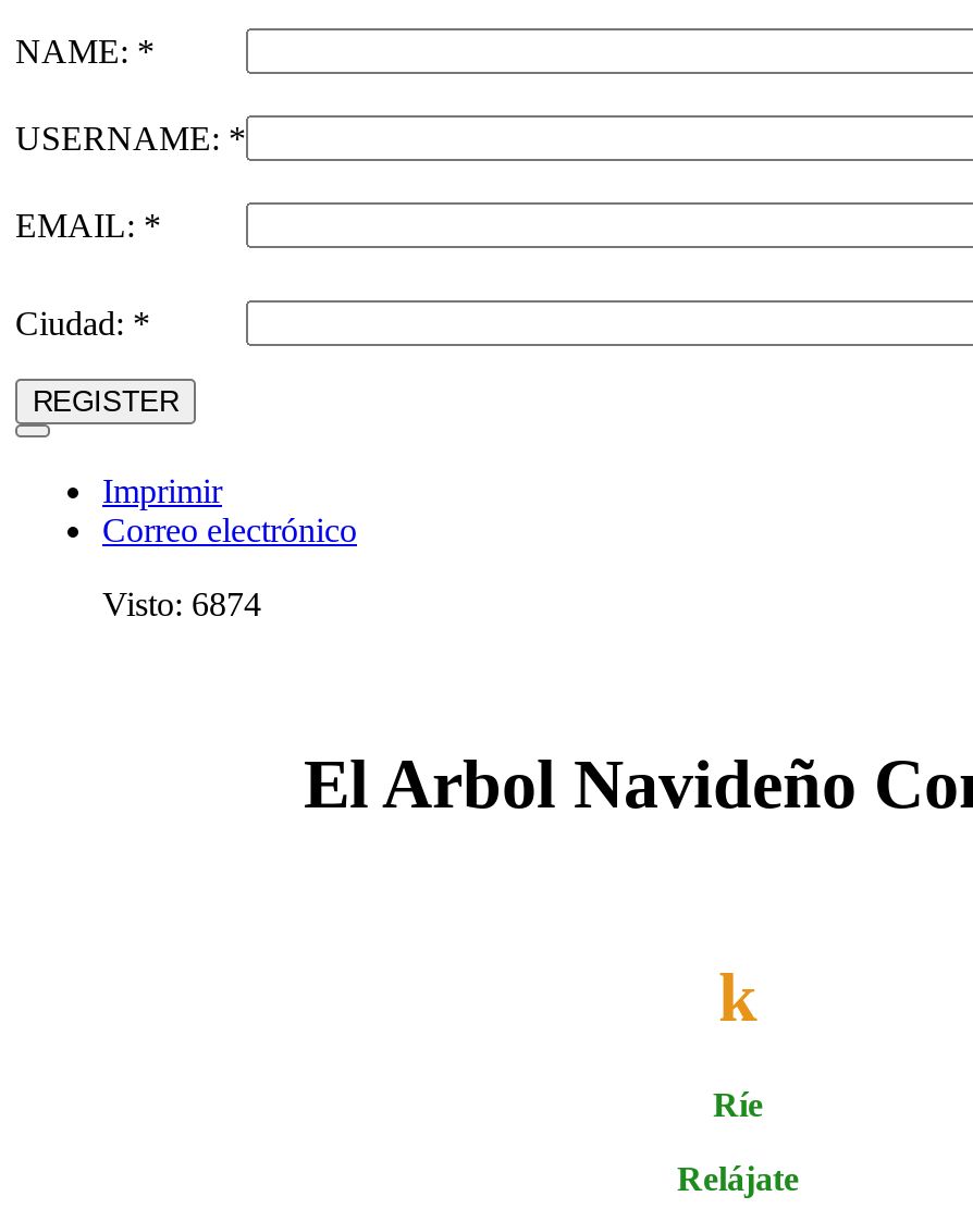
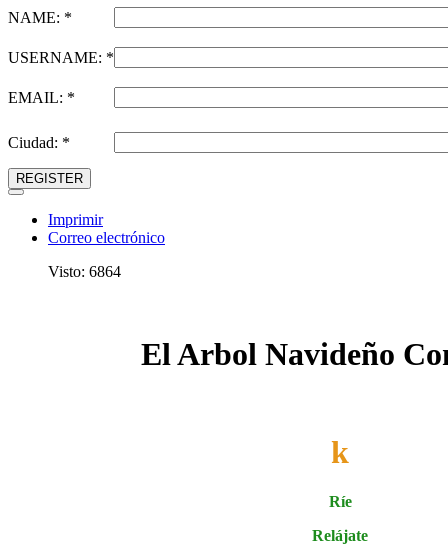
[102,585,261,622] Visto: 6874 -> [48,263,121,280] Visto: 6864

